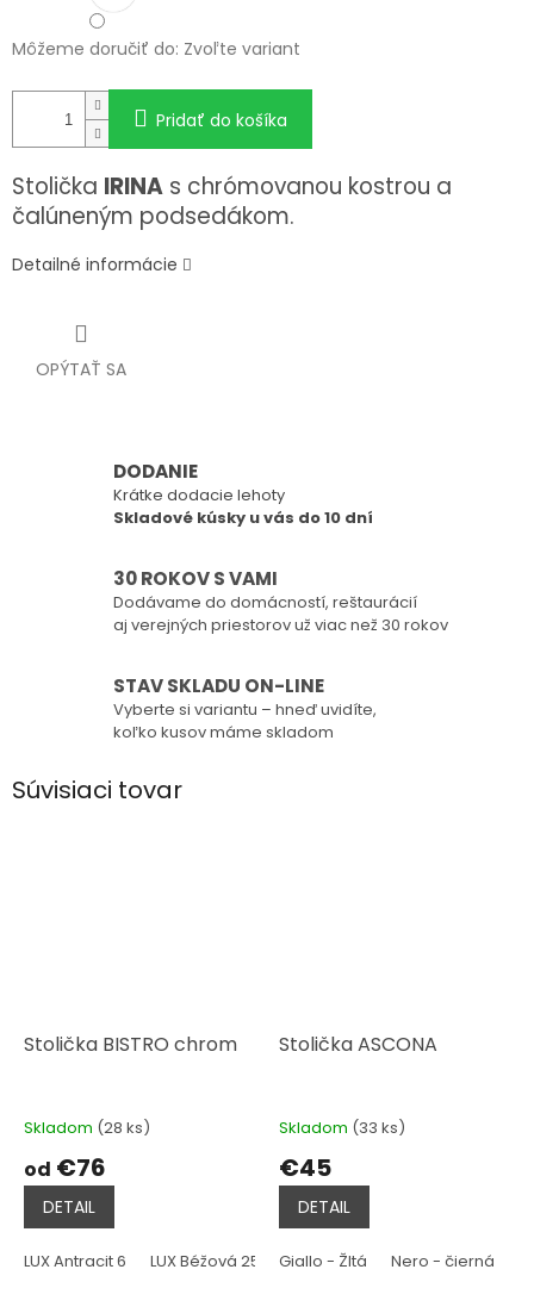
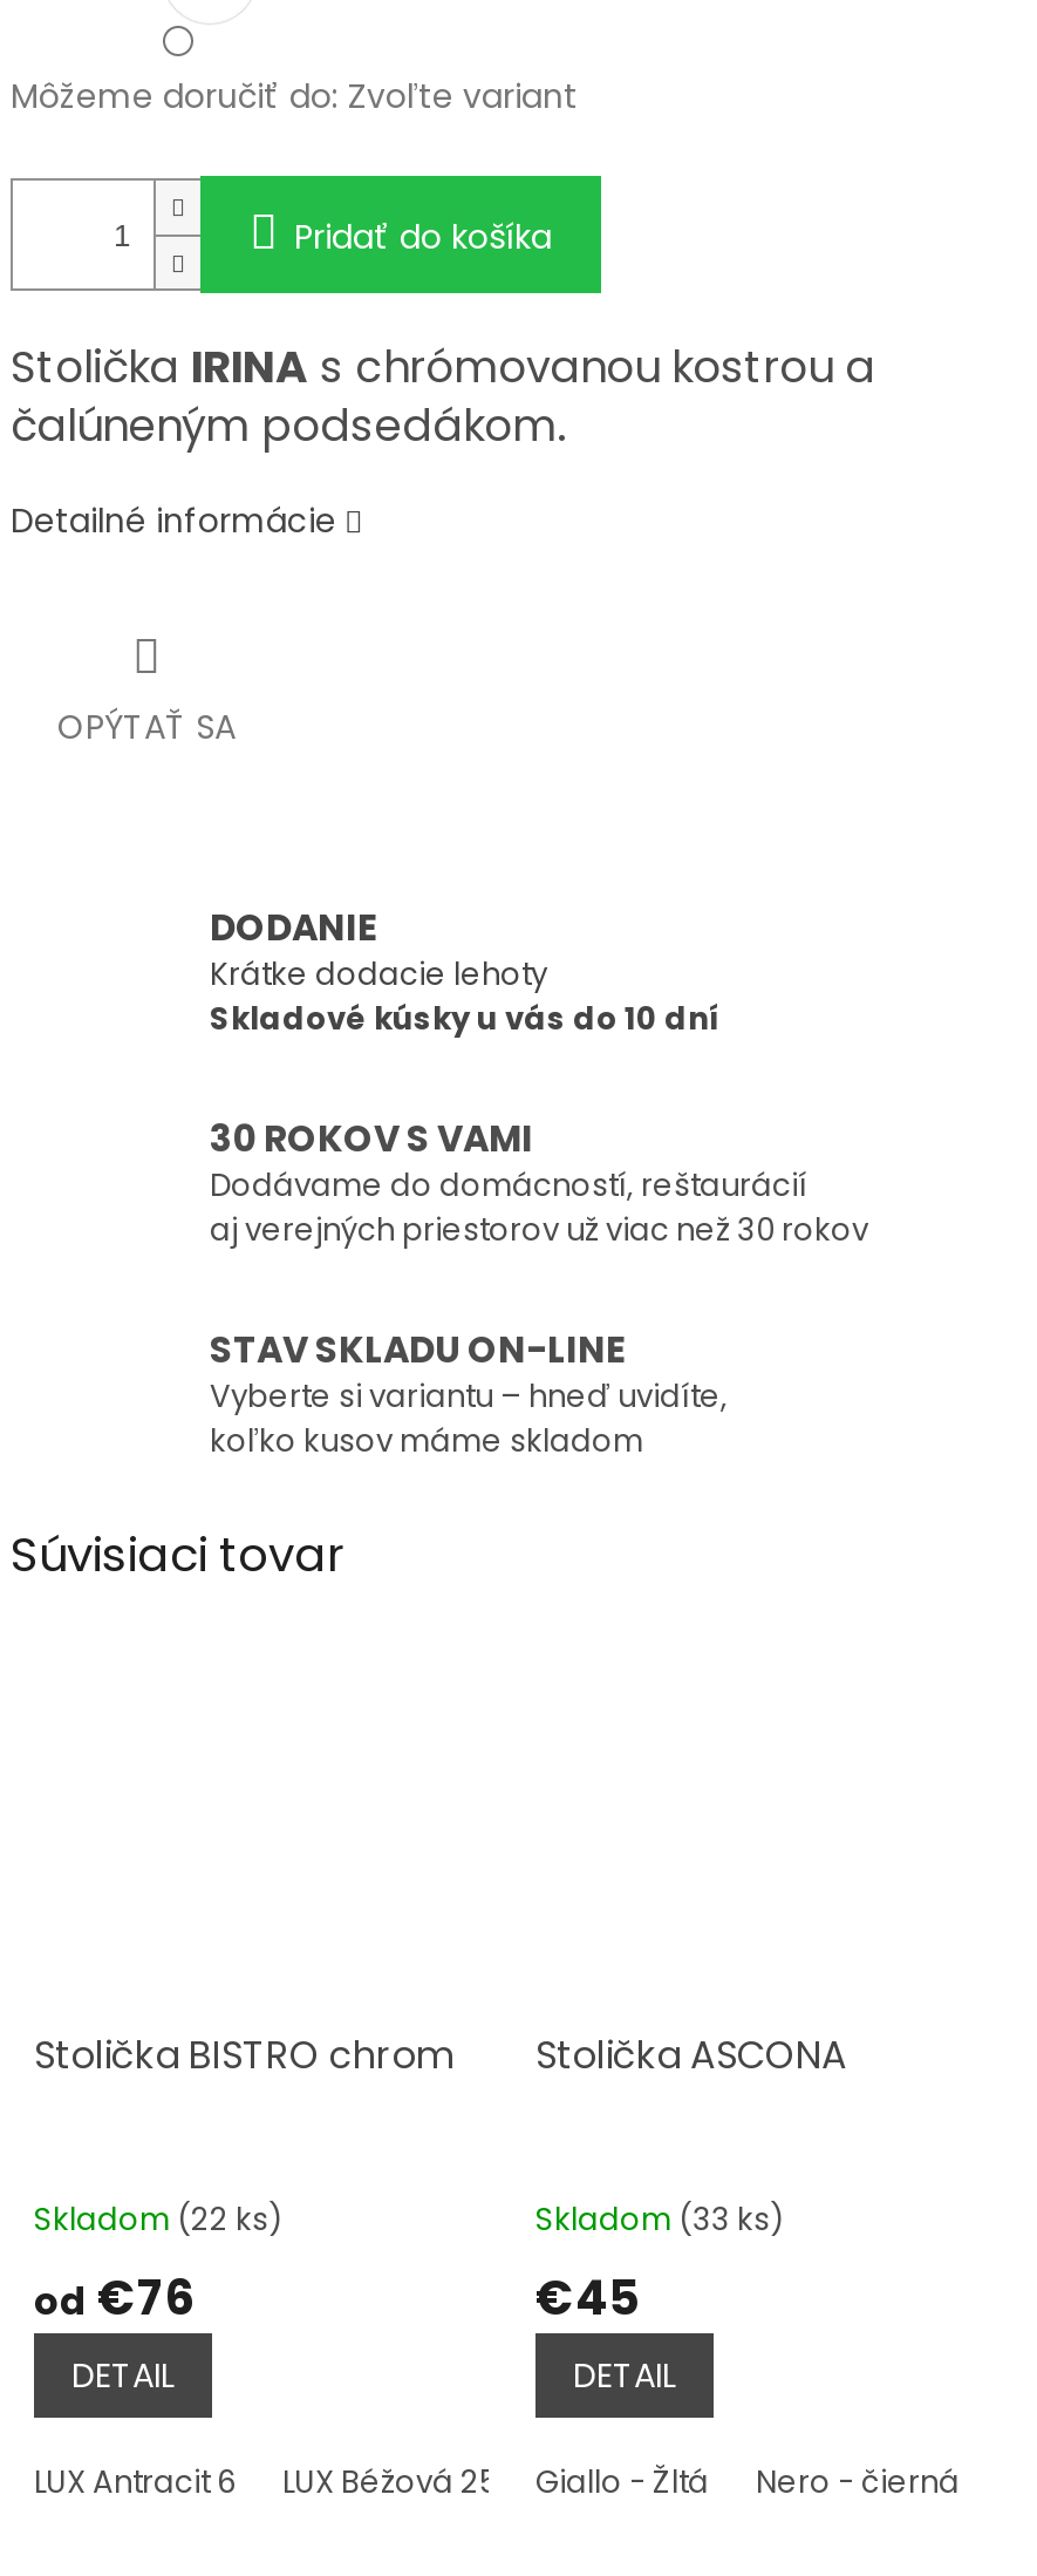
[24,1116,150,1139] Skladom (28 ks) -> [34,2197,282,2241] Skladom (22 ks)

